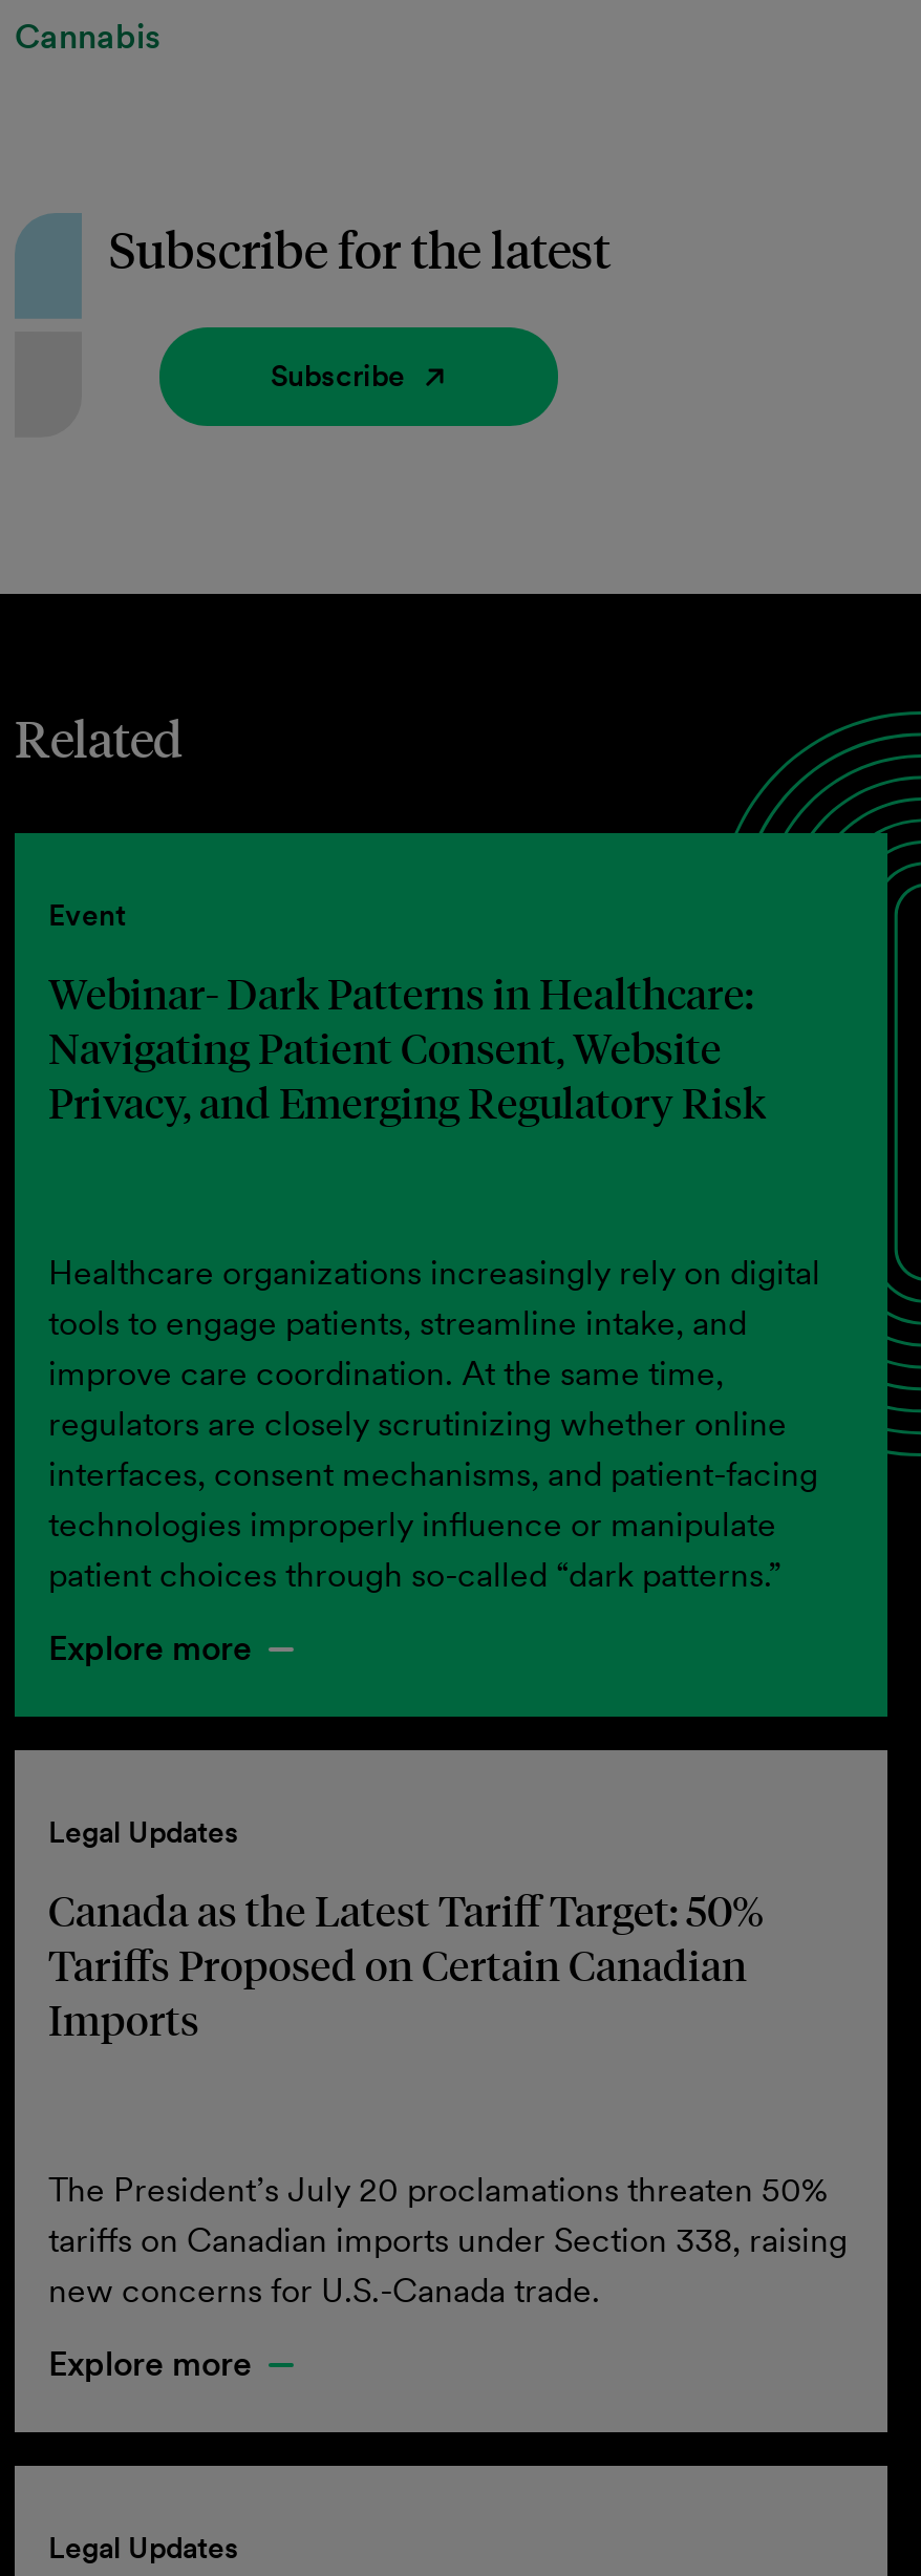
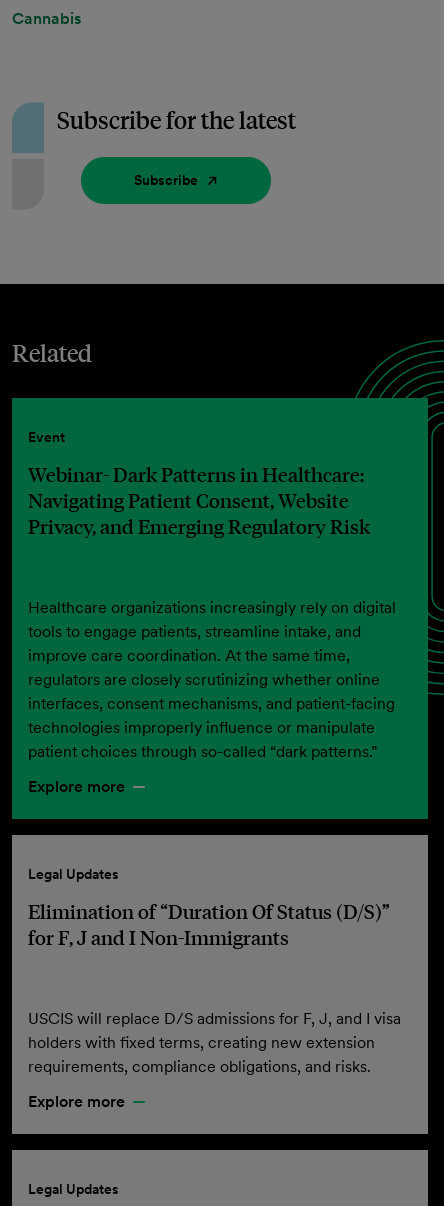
[48,1882,764,2046] Canada as the Latest Tariff Target: 50% | Tariffs Proposed on Certain Canadian | Imports -> [28,898,390,950] Elimination of “Duration Of Status (D/S)” | for F, J and I Non-Immigrants
[48,2168,848,2311] The President’s July 20 proclamations threaten 50% | tariffs on Canadian imports under Section 338, raising | new concerns for U.S.-Canada trade. -> [28,1008,401,1076] USCIS will replace D/S admissions for F, J, and I visa | holders with fixed terms, creating new extension | requirements, compliance obligations, and risks.

